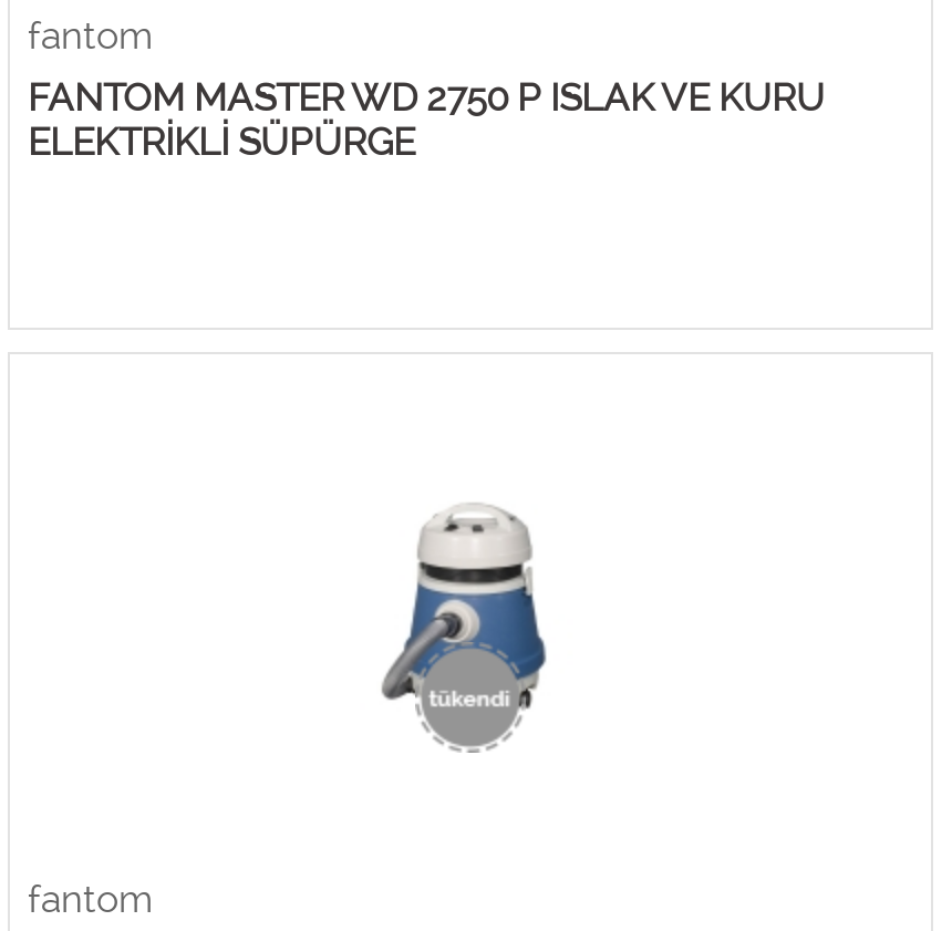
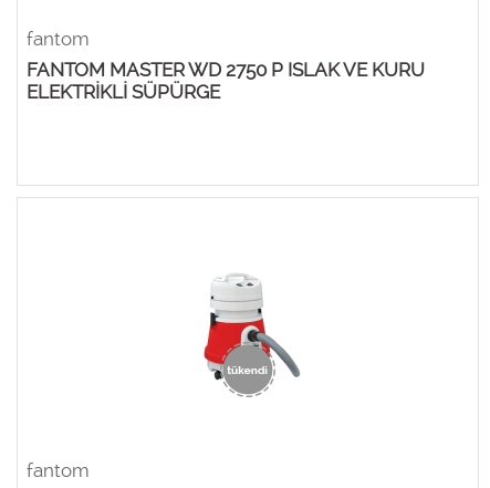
[380,503,575,717] [image] -> [202,273,301,381] [image]

